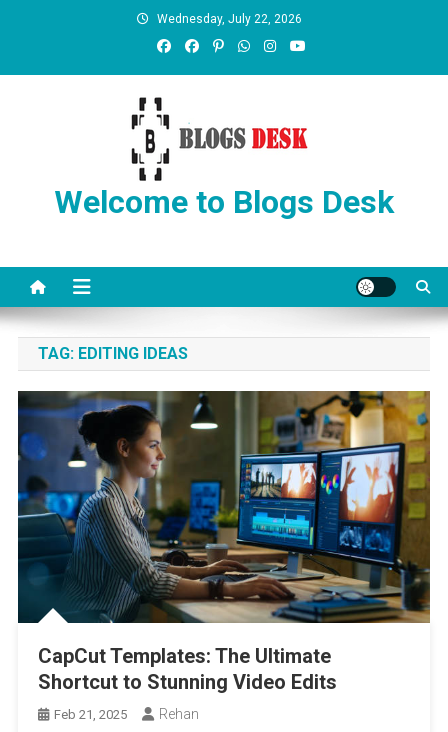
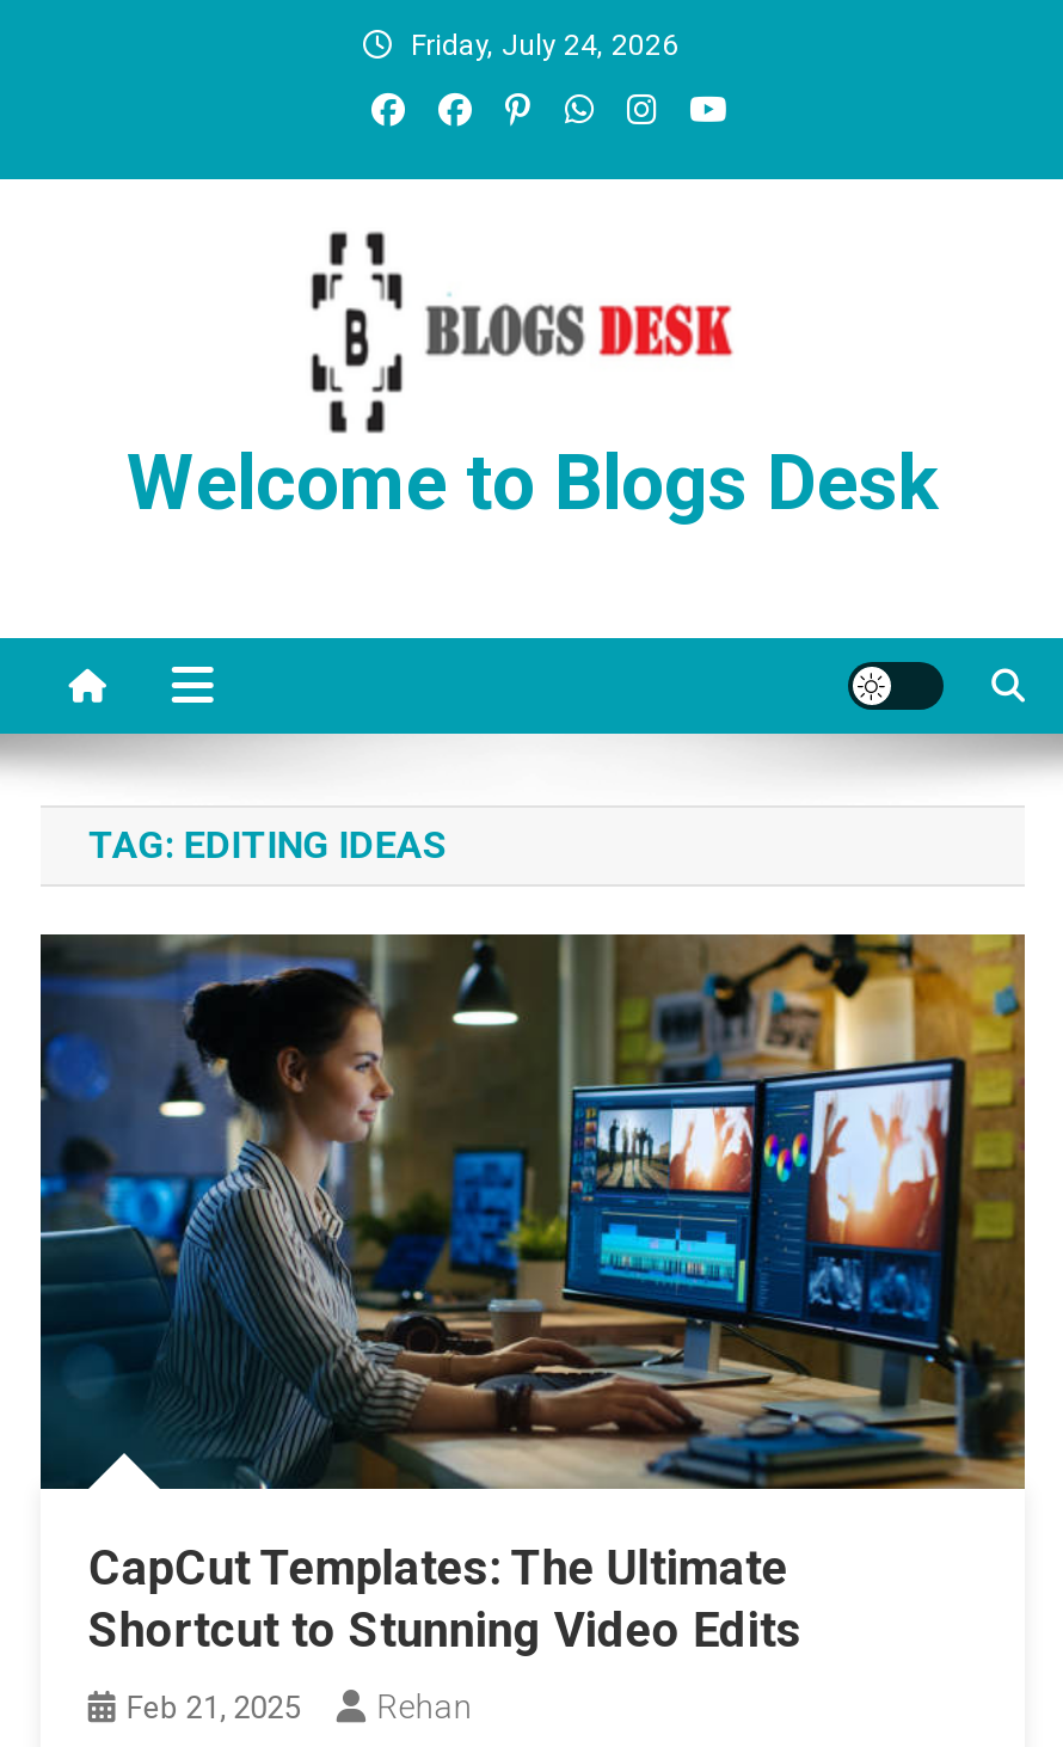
[156,12,301,26] Wednesday, July 22, 2026 -> [411,29,678,62] Friday, July 24, 2026

